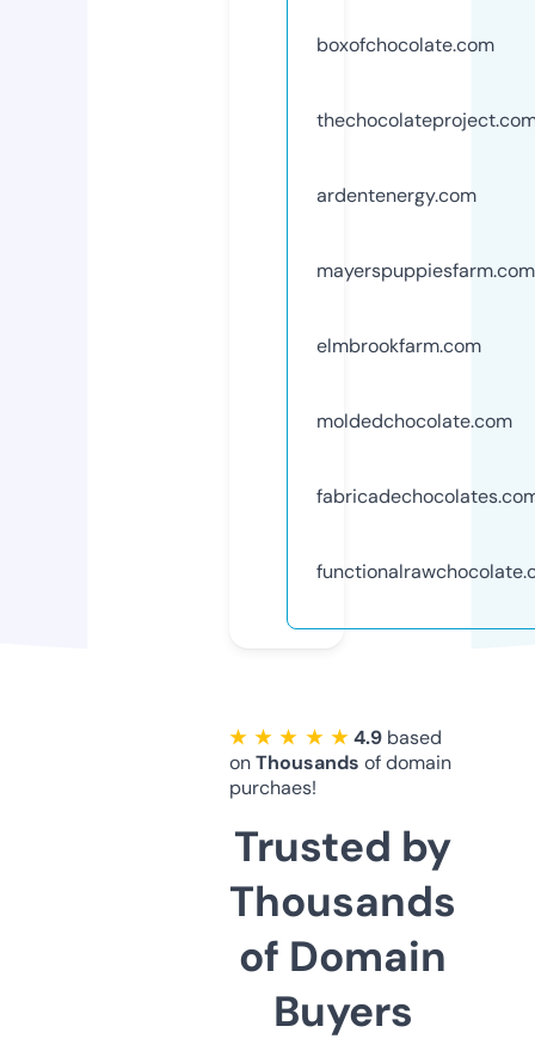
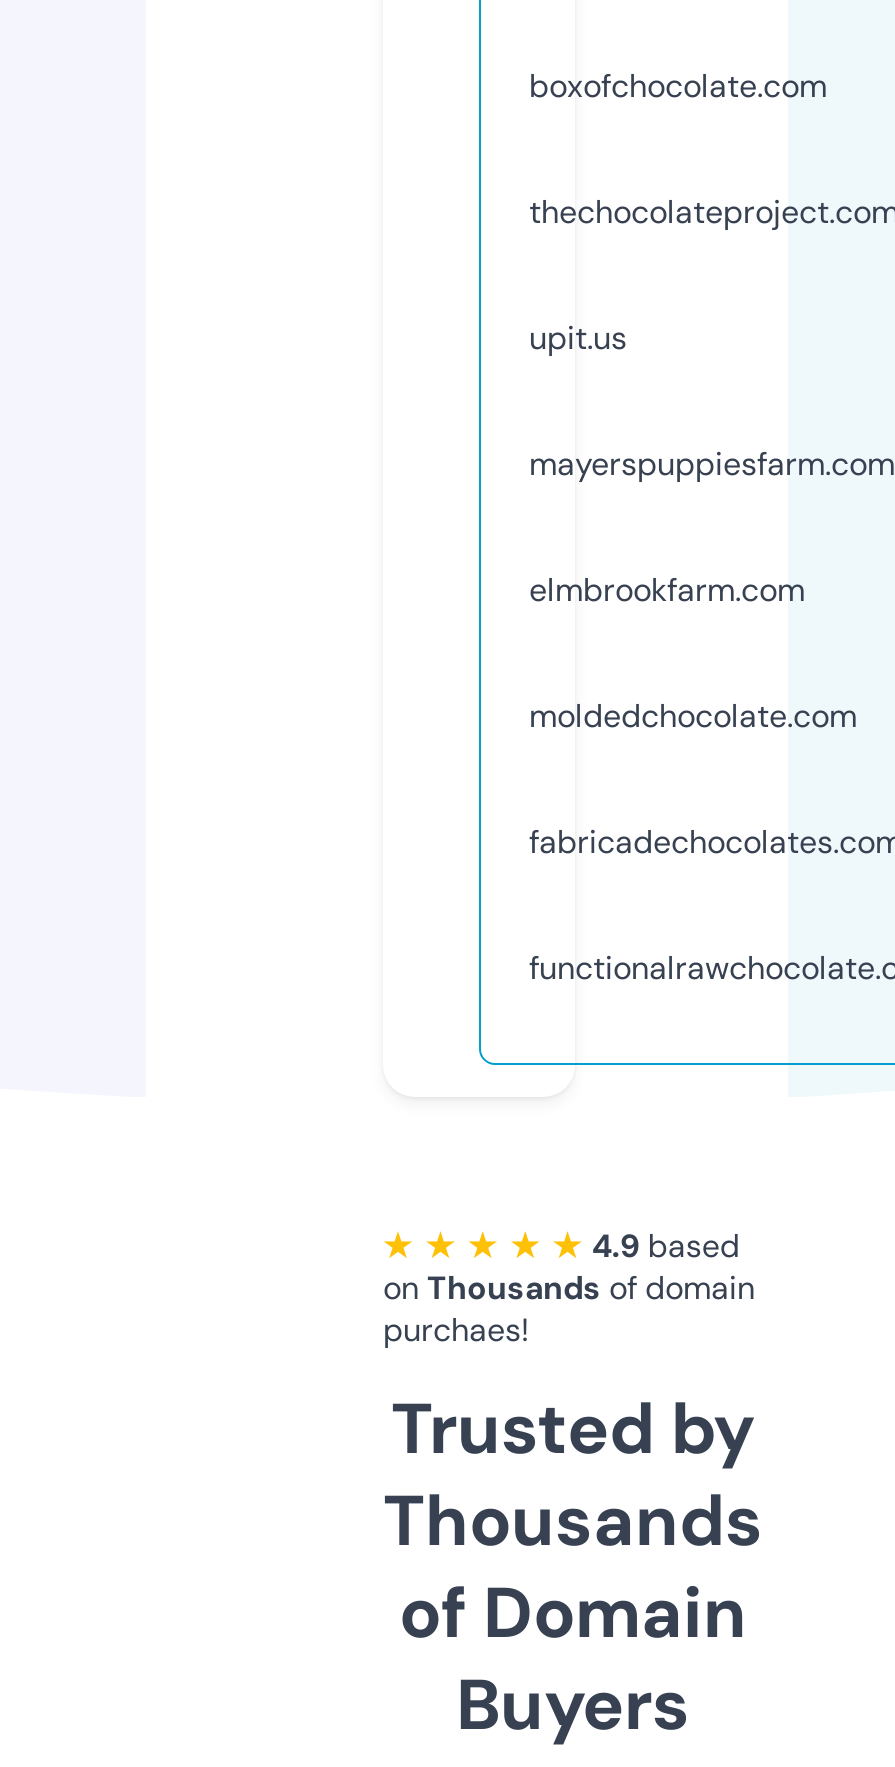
[316,182,476,208] ardentenergy.com -> [529,317,627,359] upit.us

